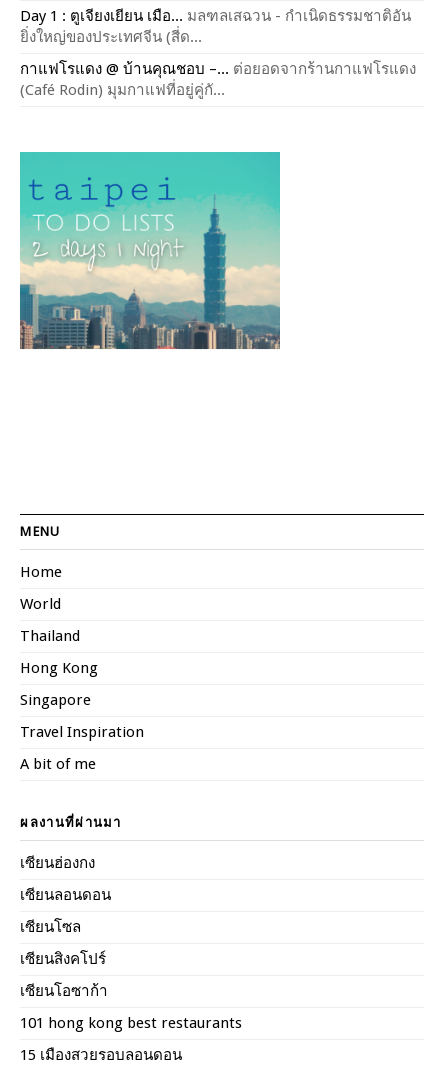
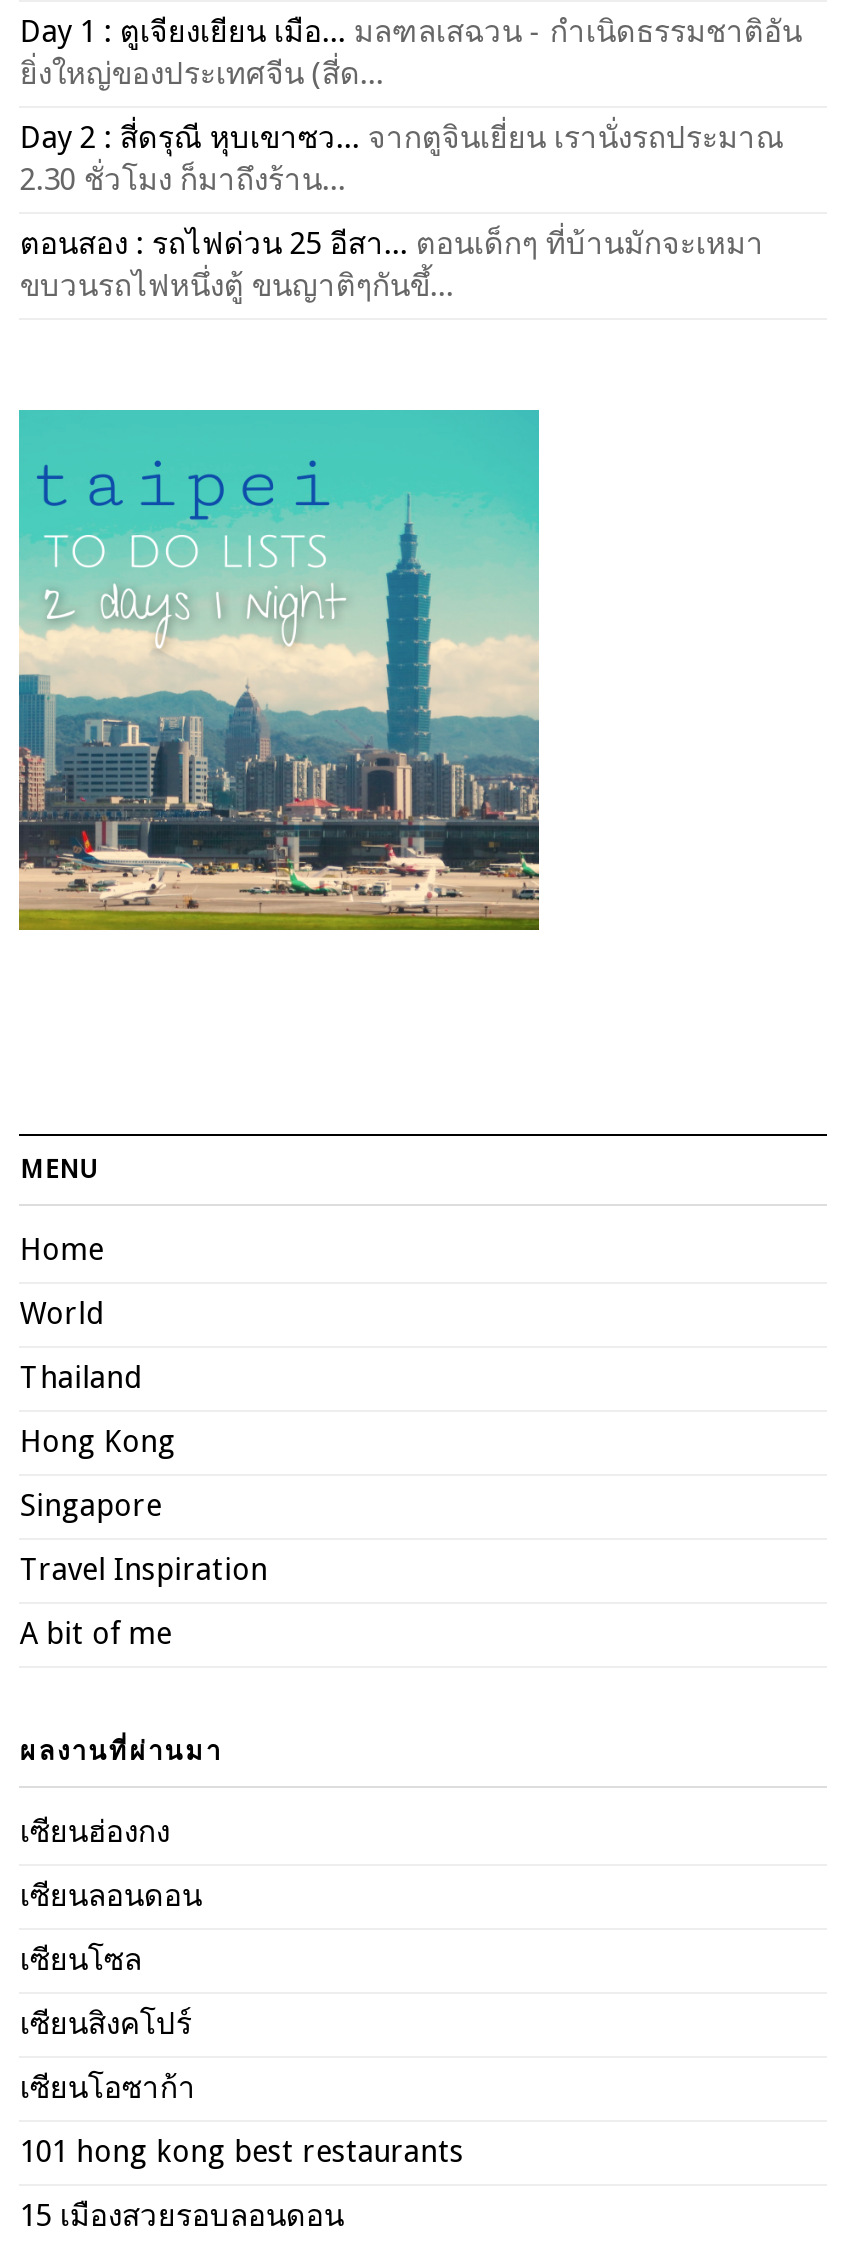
none -> [17,802,541,932] [image]
[20,60,416,99] กาแฟโรแดง @ บ้านคุณชอบ –... ต่อยอดจากร้านกาแฟโรแดง | (Café Rodin) มุมกาแฟที่อยู่คู่กั... -> [20,120,784,304] Day 2 : สี่ดรุณี หุบเขาซว... จากตูจินเยี่ยน เรานั่งรถประมาณ | 2.30 ชั่วโมง ก็มาถึงร้าน... | ตอนสอง : รถไฟด่วน 25 อีสา... ตอนเด็กๆ ที่บ้านมักจะเหมา | ขบวนรถไฟหนึ่งตู้ ขนญาติๆกันขึ้...

